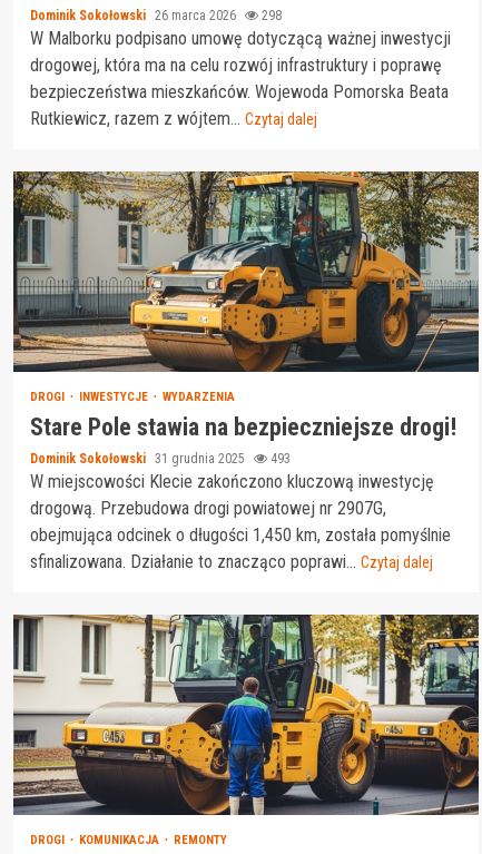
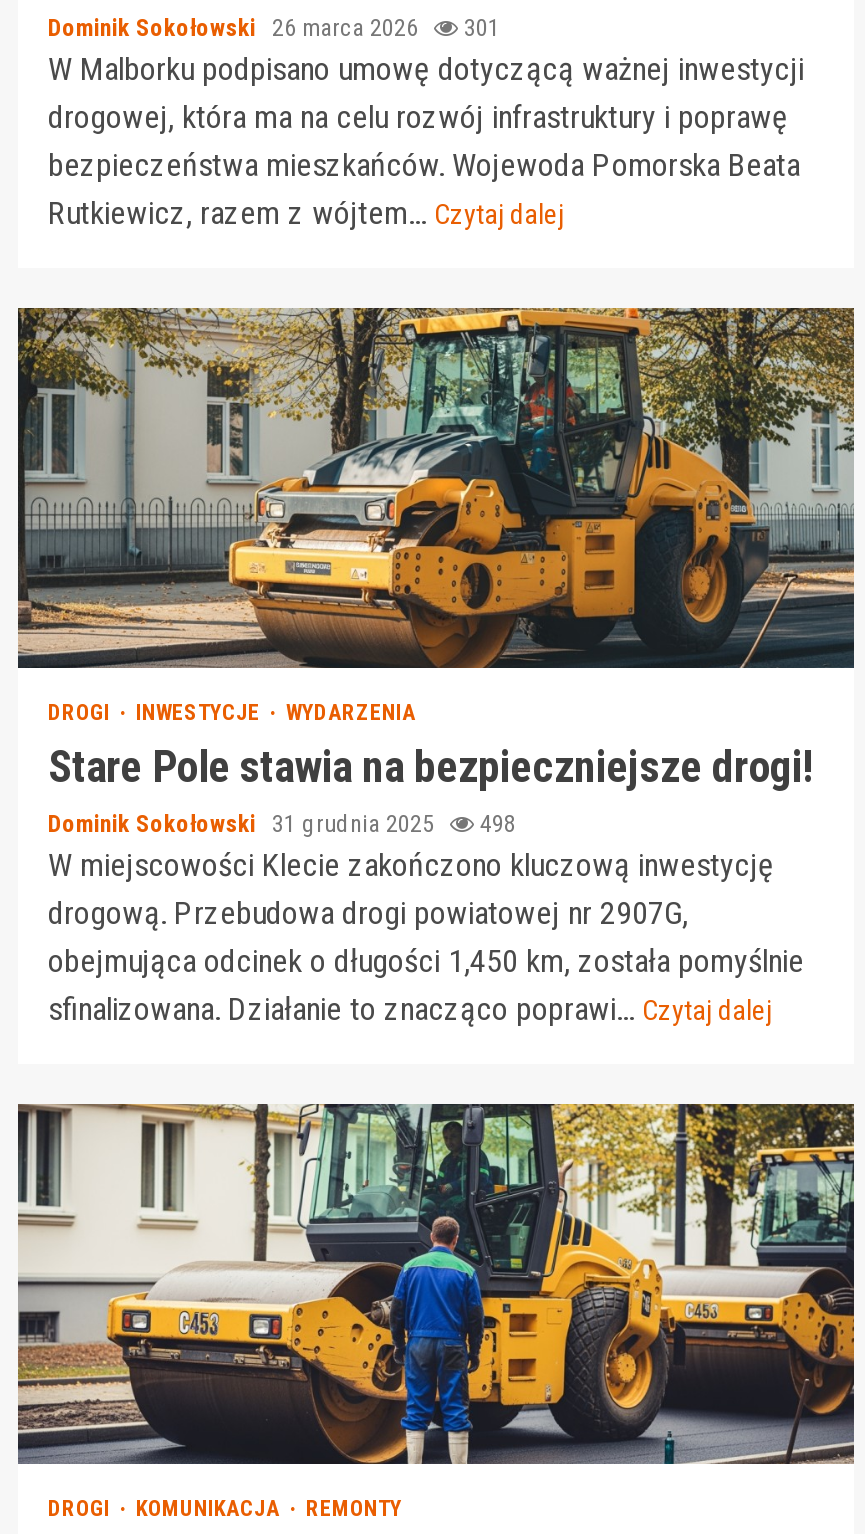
[30,8,282,23] Dominik Sokołowski 26 marca 2026 298 -> [48,14,500,42] Dominik Sokołowski 26 marca 2026 301
[30,451,291,467] Dominik Sokołowski 31 grudnia 2025 493 -> [48,810,516,838] Dominik Sokołowski 31 grudnia 2025 498

